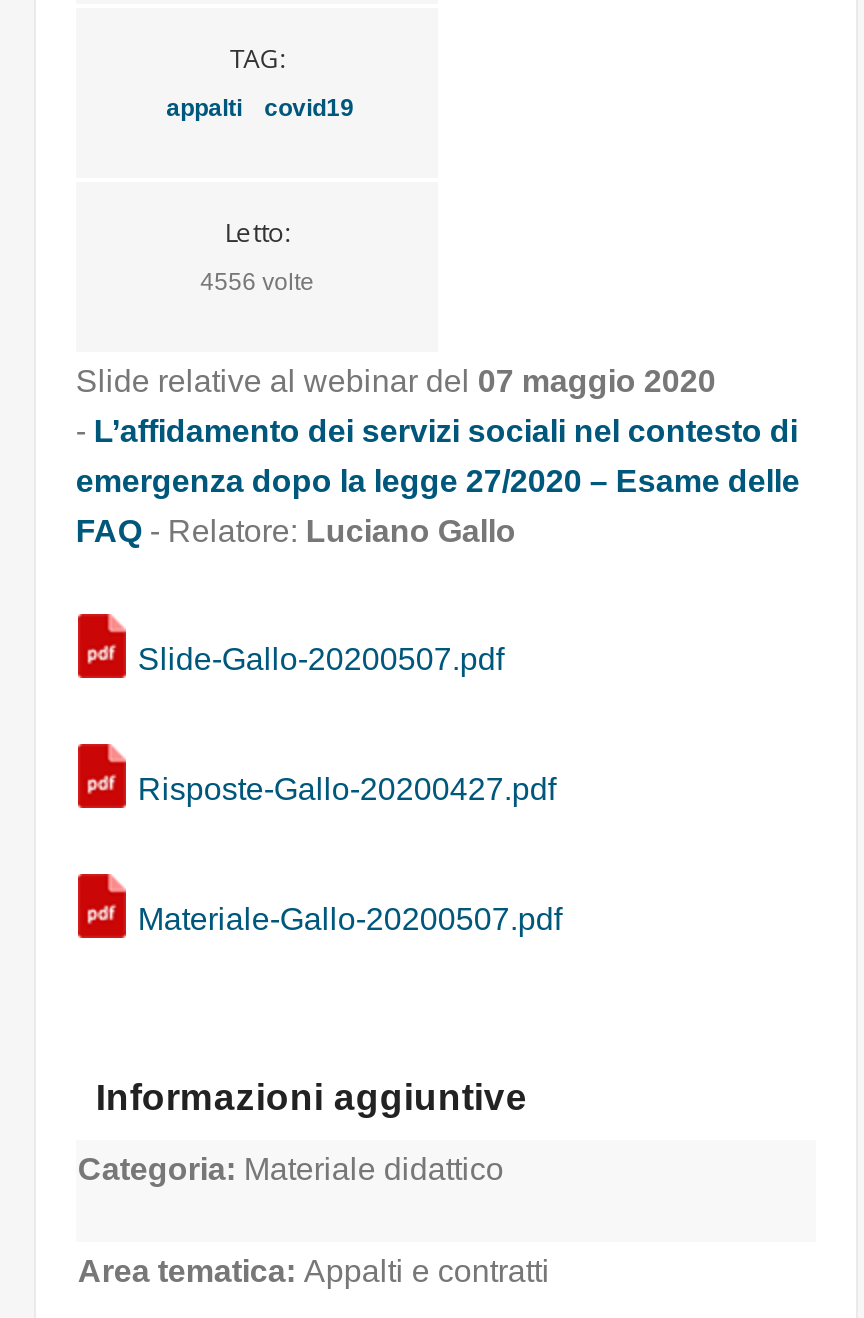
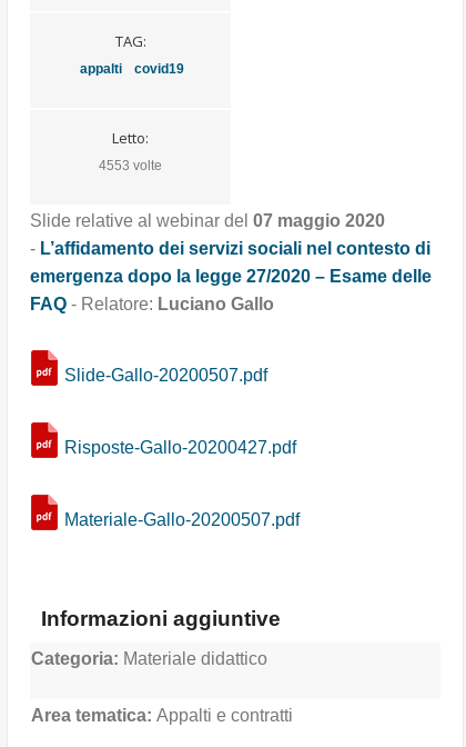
[200,268,314,296] 4556 volte -> [99,158,162,173] 4553 volte

